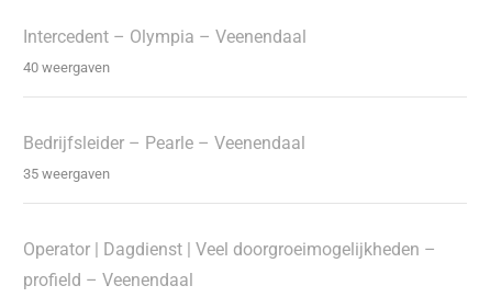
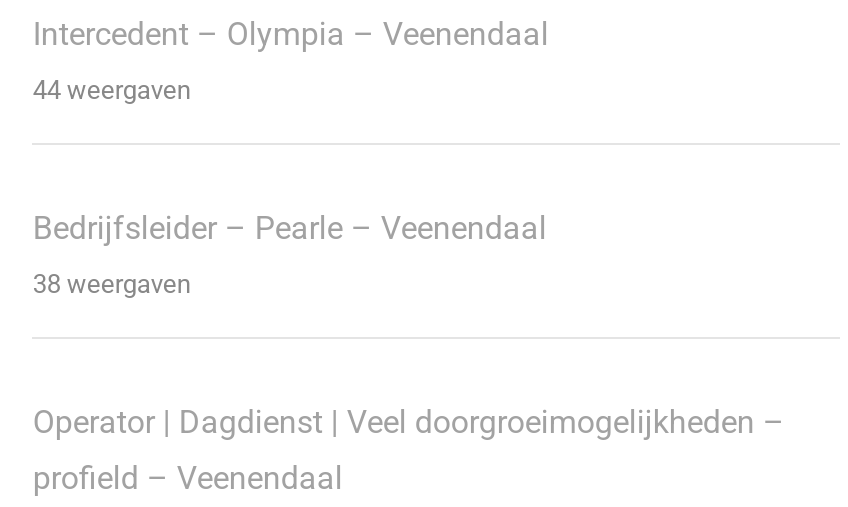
[24,59,110,75] 40 weergaven -> [33,75,191,105] 44 weergaven
[24,165,110,181] 35 weergaven -> [33,269,191,299] 38 weergaven

